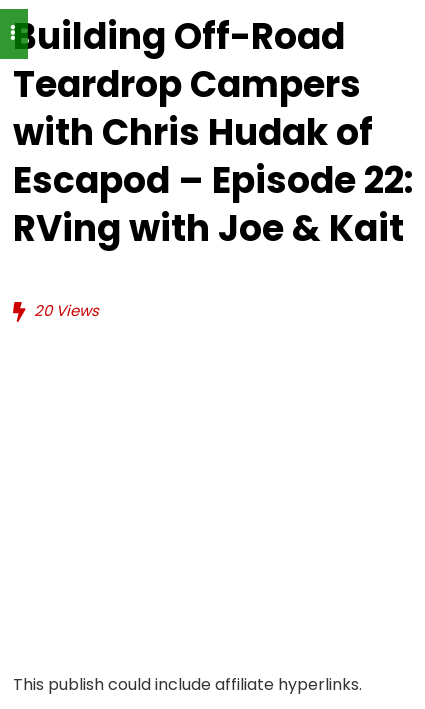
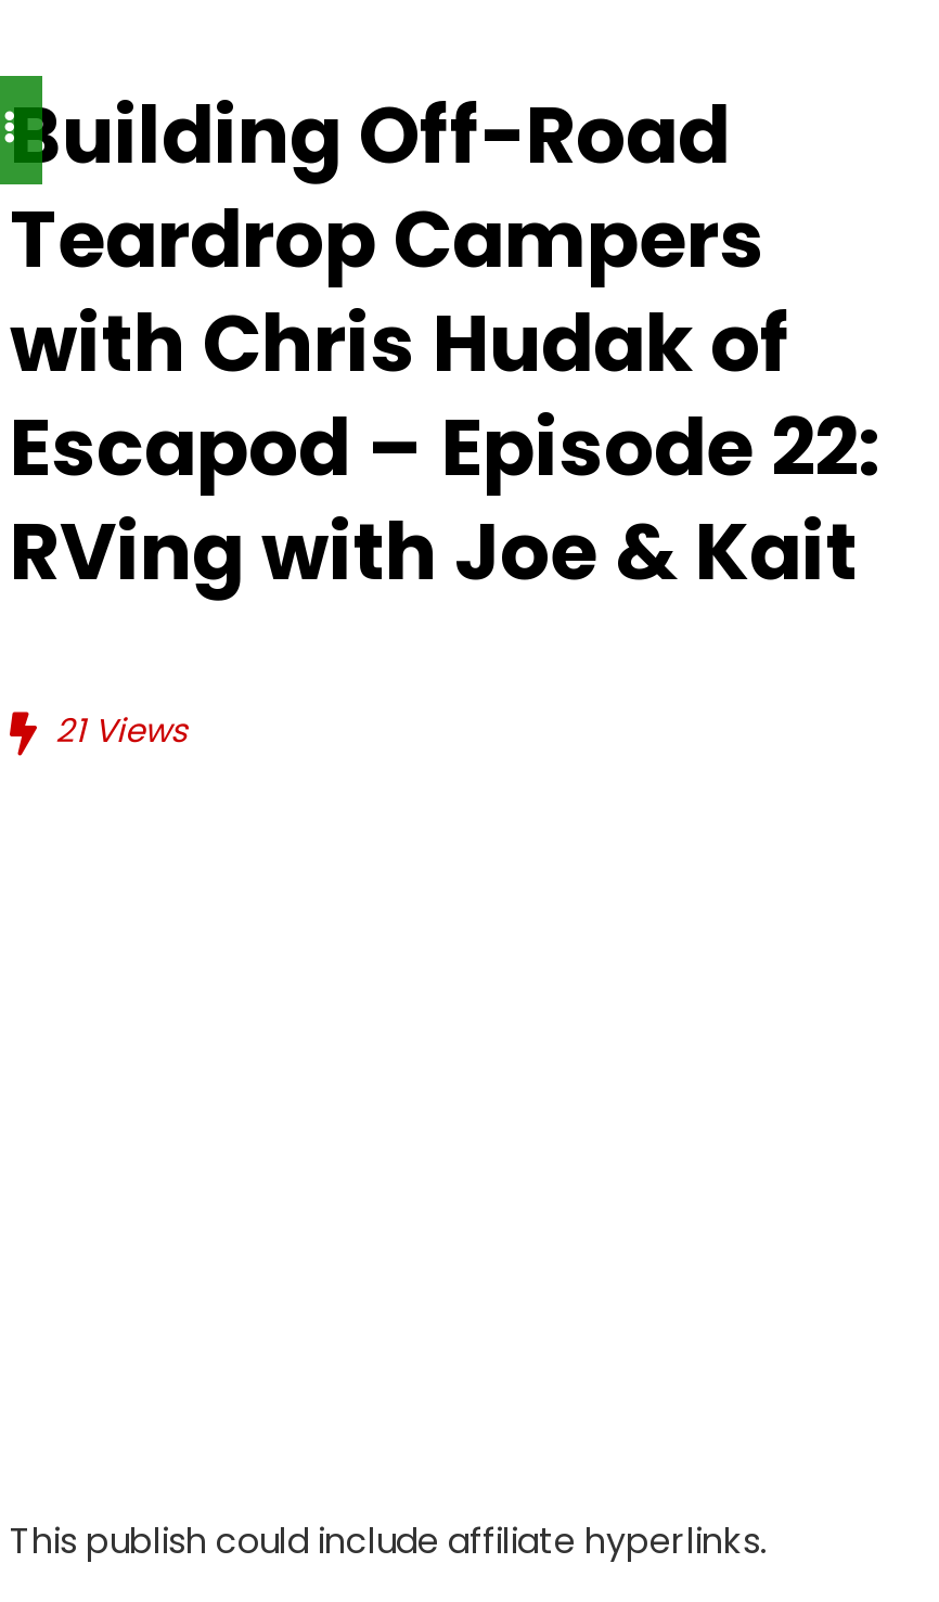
[34,300,99,321] 20 Views -> [55,707,188,753] 21 Views

